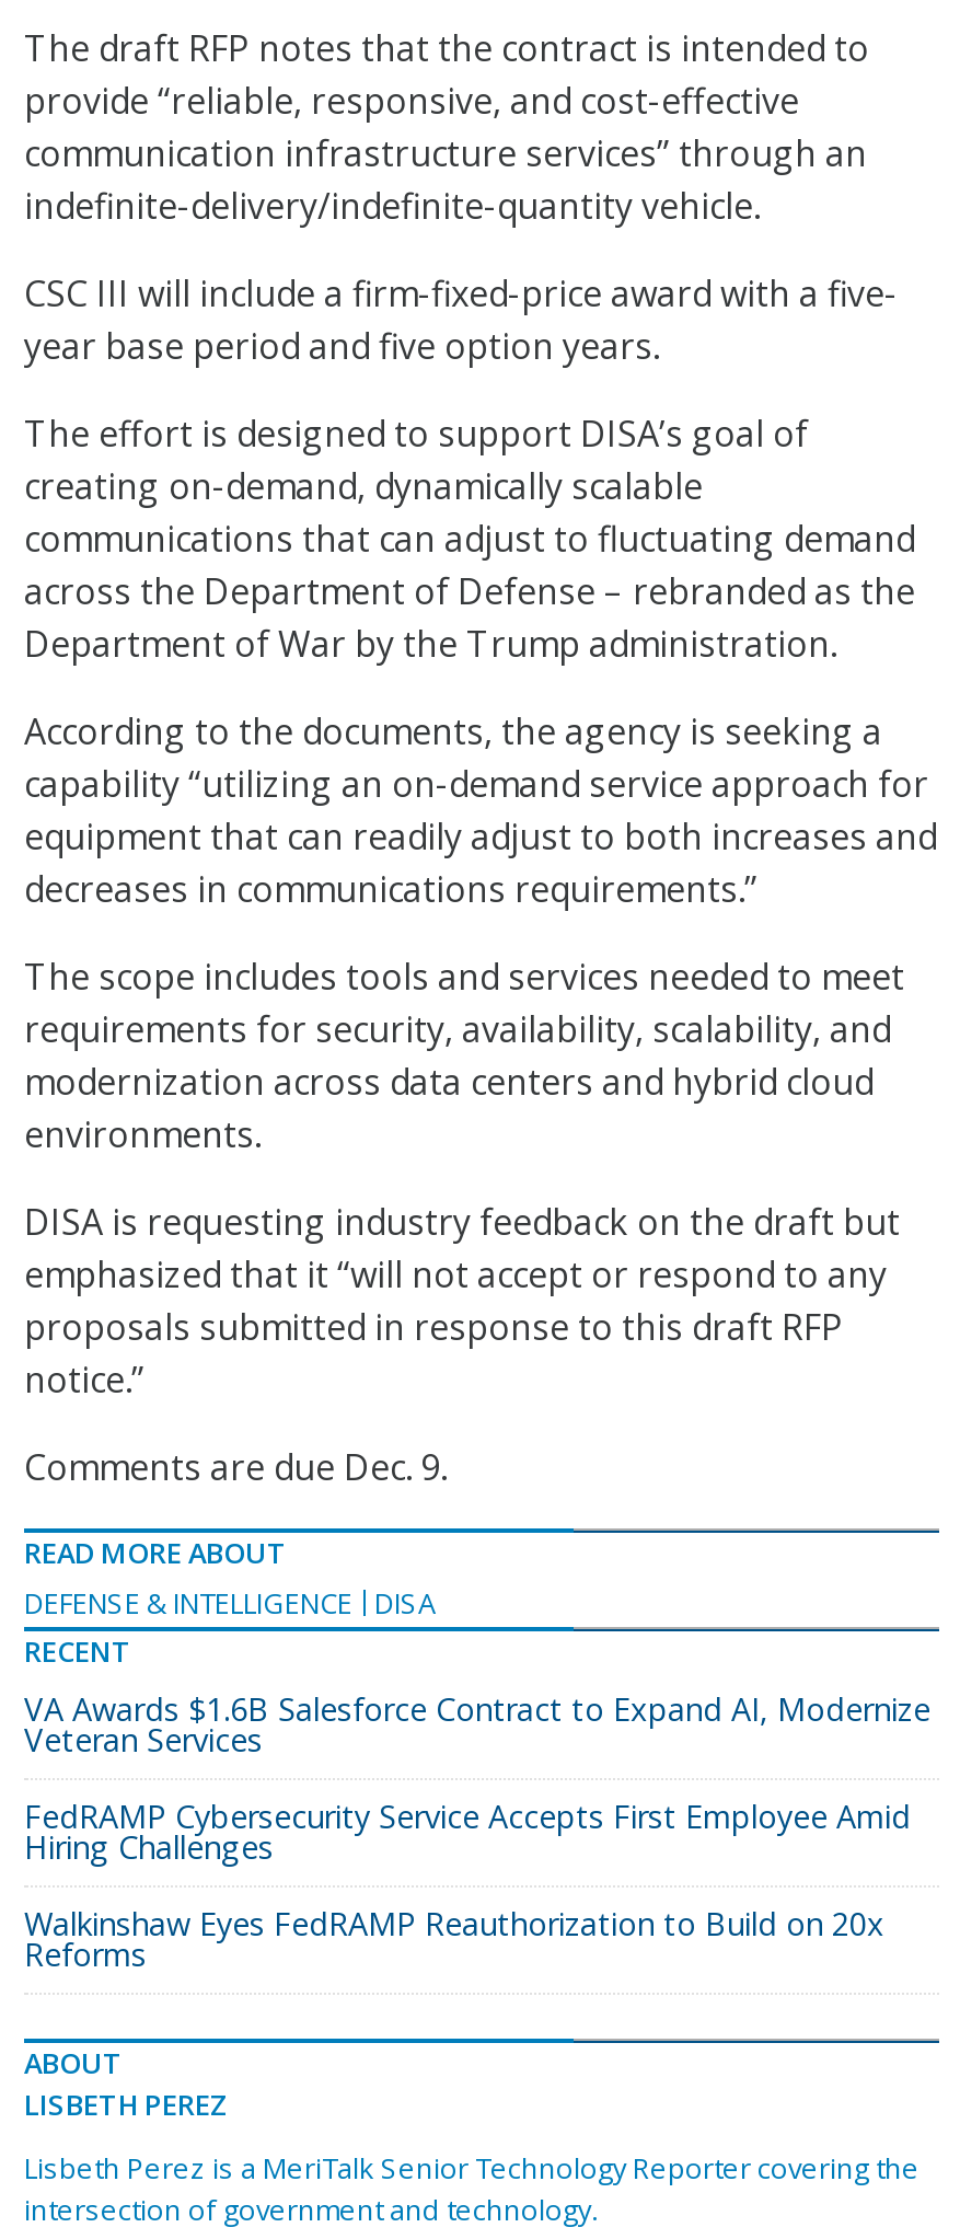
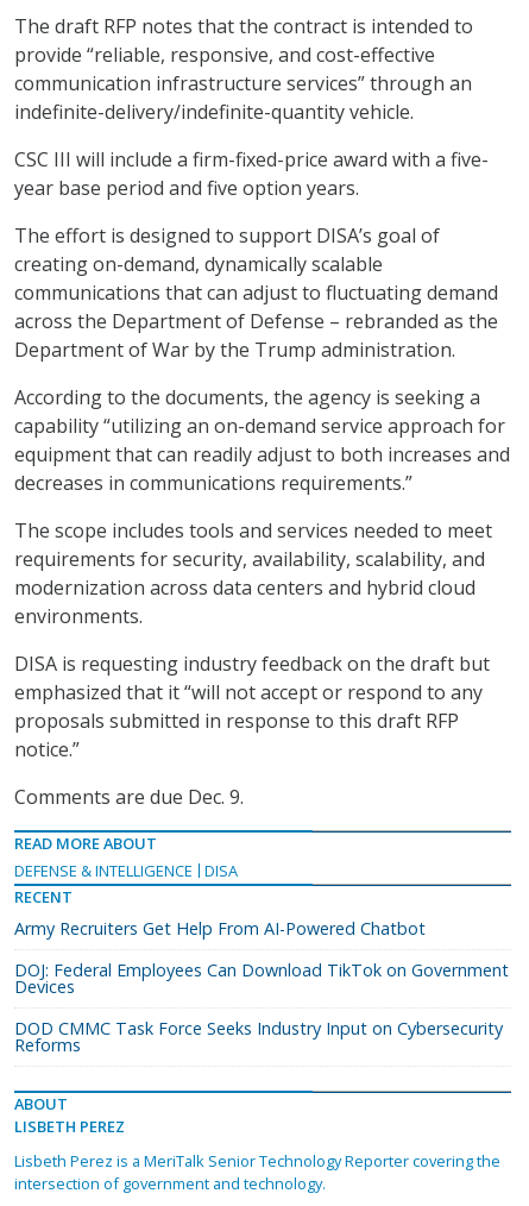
[24,1689,930,1761] VA Awards $1.6B Salesforce Contract to Expand AI, Modernize | Veteran Services -> [14,917,426,940] Army Recruiters Get Help From AI-Powered Chatbot
[24,1796,911,1868] FedRAMP Cybersecurity Service Accepts First Employee Amid | Hiring Challenges -> [14,959,509,998] DOJ: Federal Employees Can Download TikTok on Government | Devices
[24,1903,884,1945] Walkinshaw Eyes FedRAMP Reauthorization to Build on 20x -> [14,1017,503,1040] DOD CMMC Task Force Seeks Industry Input on Cybersecurity

